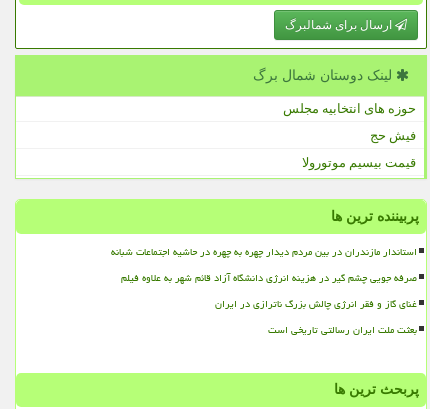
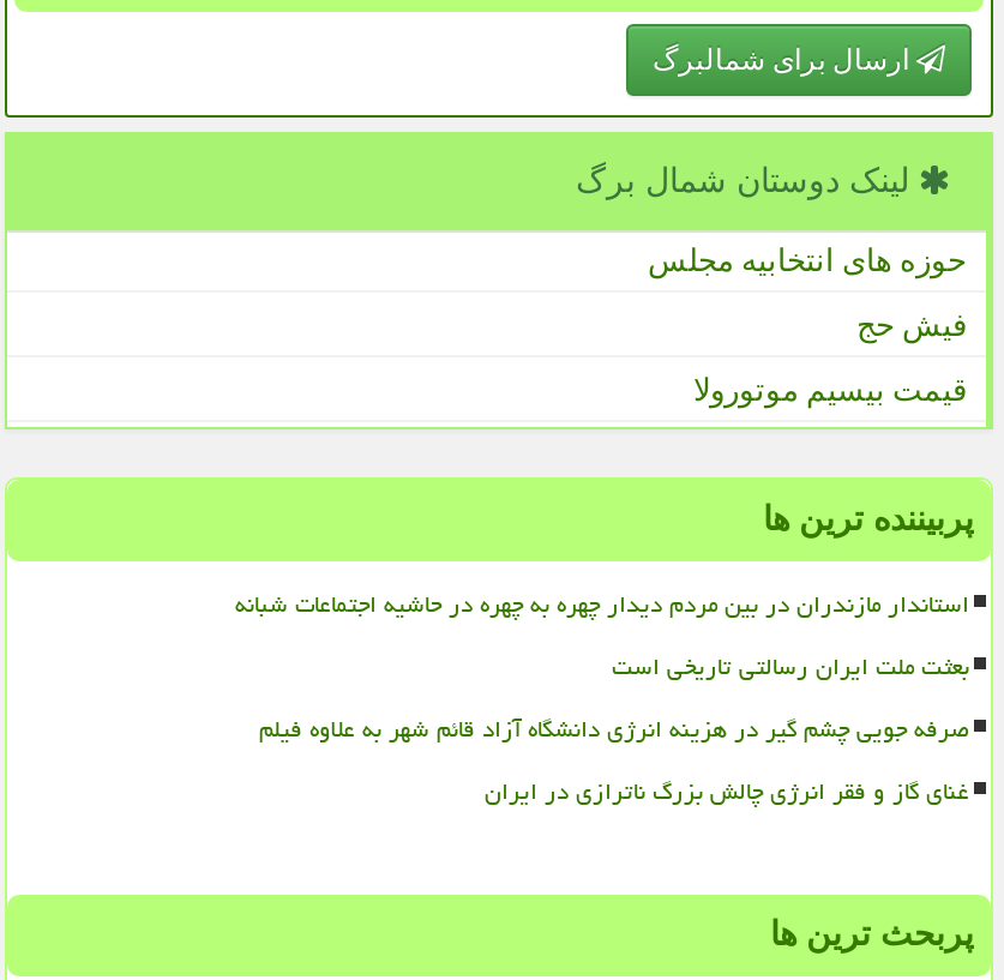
moved [121,268,417,314] -> [259,705,969,816]: صرفه جویی چشم گیر در هزینه انرژی دانشگاه آزاد قائم شهر به علاوه فیلم | غنای گاز و فقر انرژی چالش بزرگ ناترازی در ایران
moved [268,320,417,340] -> [612,643,969,691]: بعثت ملت ایران رسالتی تاریخی است

